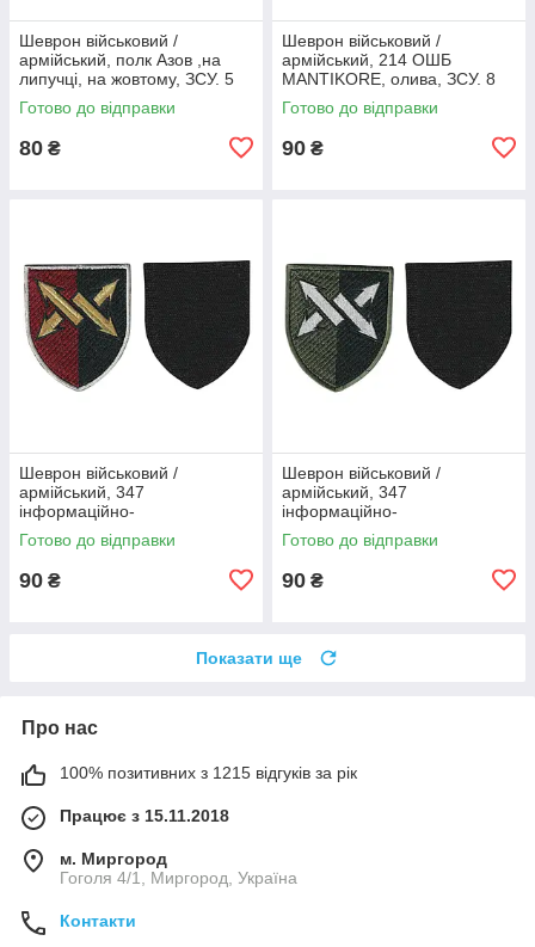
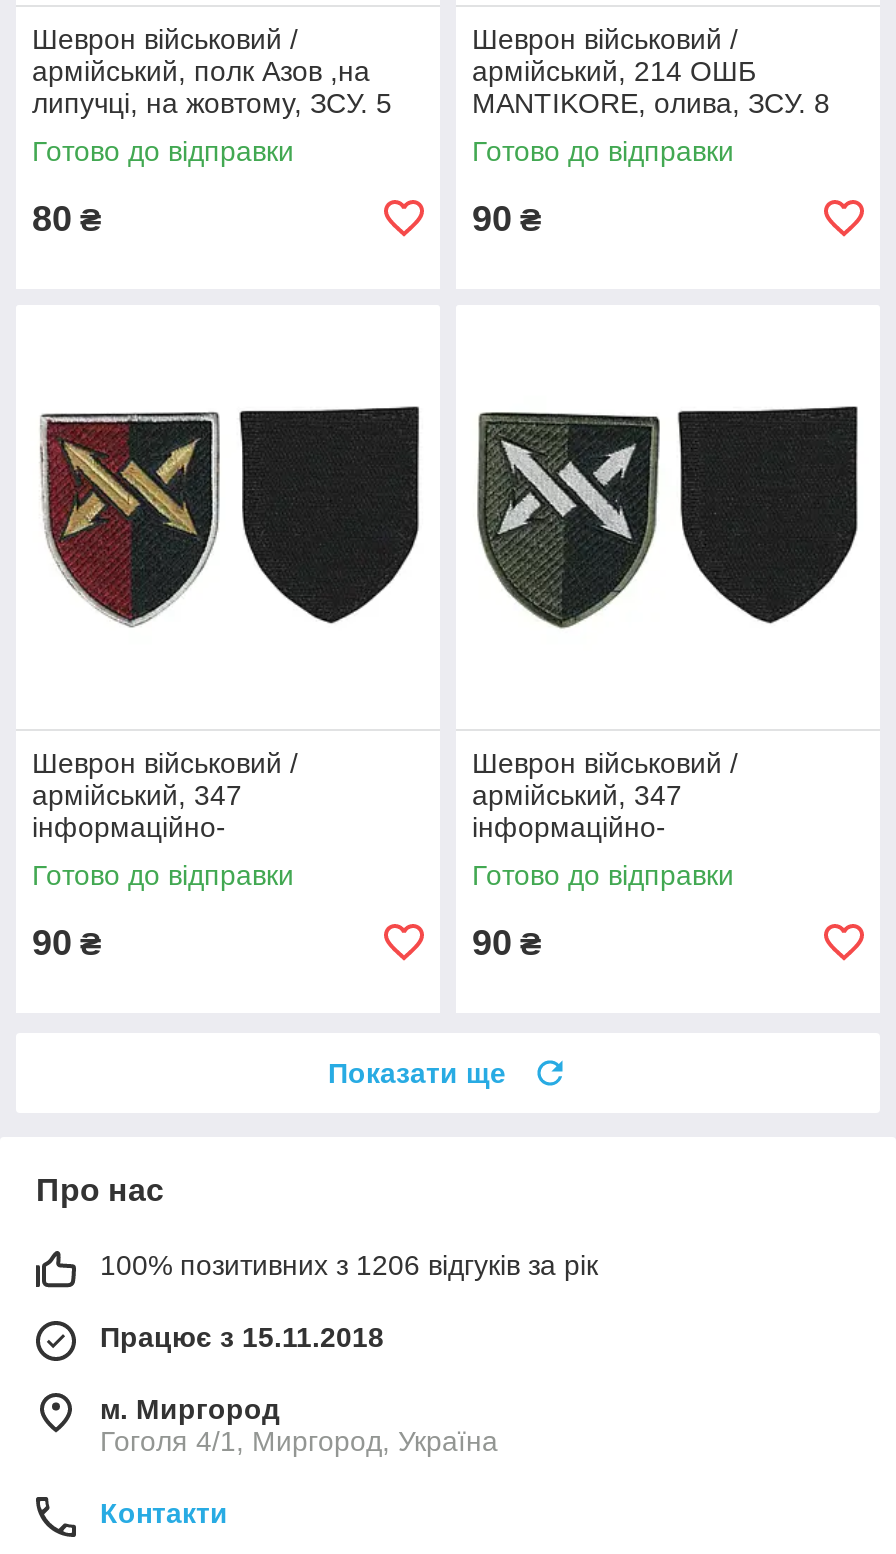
[60,763,357,782] 100% позитивних з 1215 відгуків за рік -> [100,1249,598,1281] 100% позитивних з 1206 відгуків за рік

